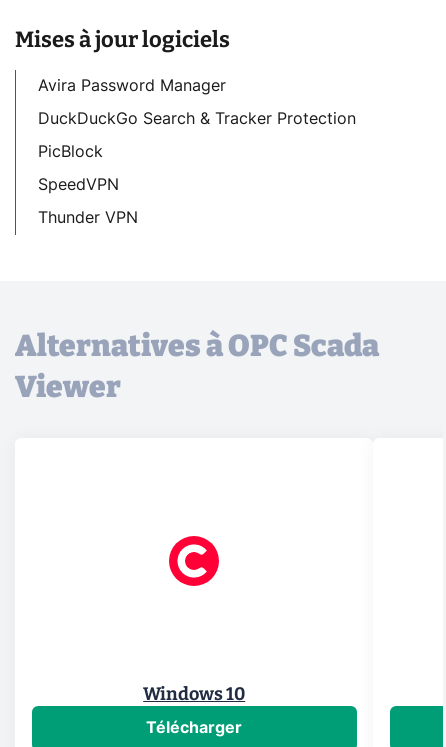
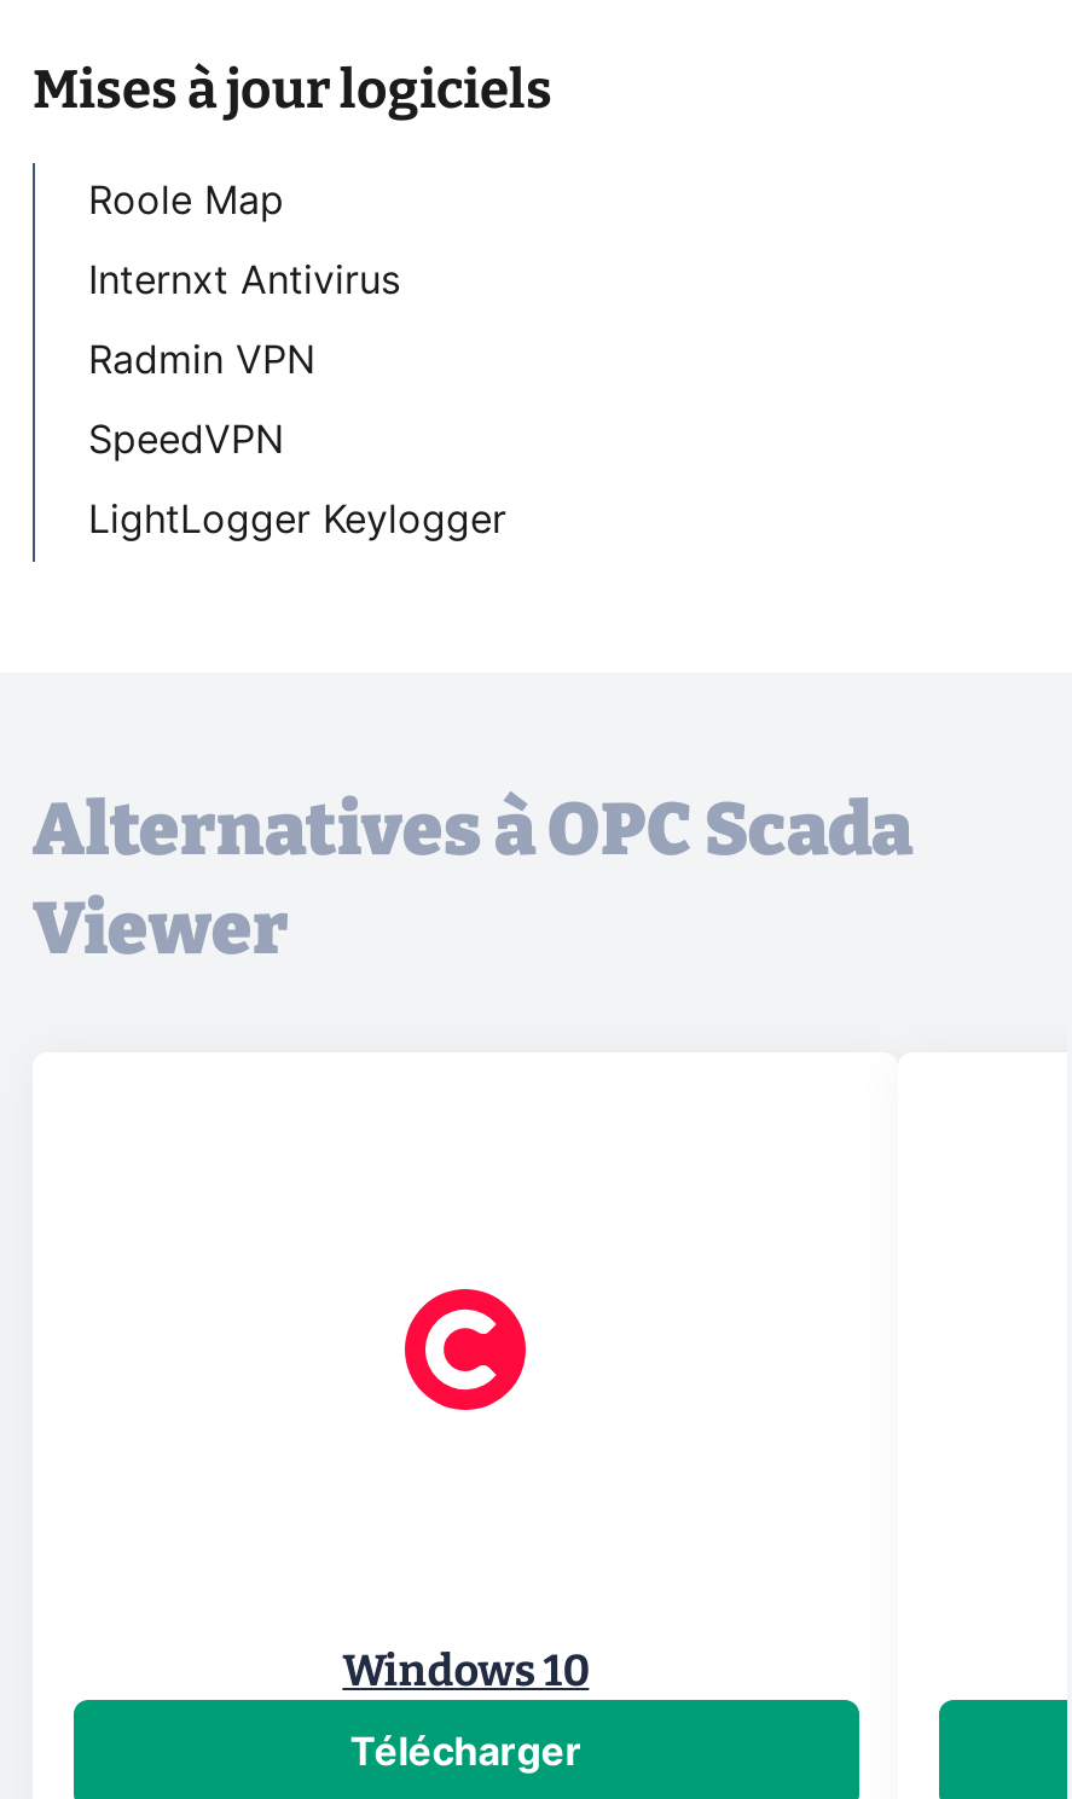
[38,78,226,94] Avira Password Manager -> [88,182,284,220] Roole Map
[38,111,356,127] DuckDuckGo Search & Tracker Protection -> [88,261,400,300] Internxt Antivirus
[38,144,103,160] PicBlock -> [88,341,315,380] Radmin VPN
[38,210,138,226] Thunder VPN -> [88,501,506,539] LightLogger Keylogger

